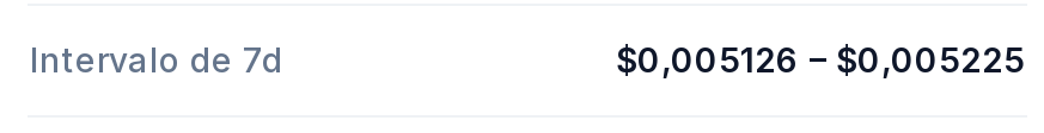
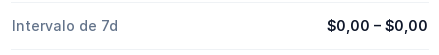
[616,39,1025,80] $0,005126 – $0,005225 -> [327,17,428,34] $0,00 – $0,00

